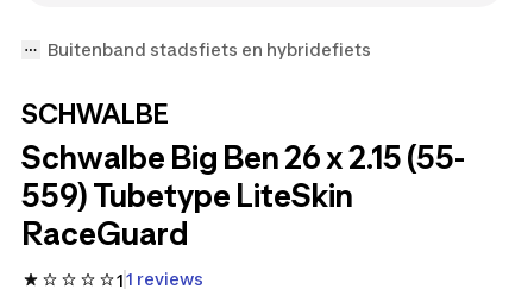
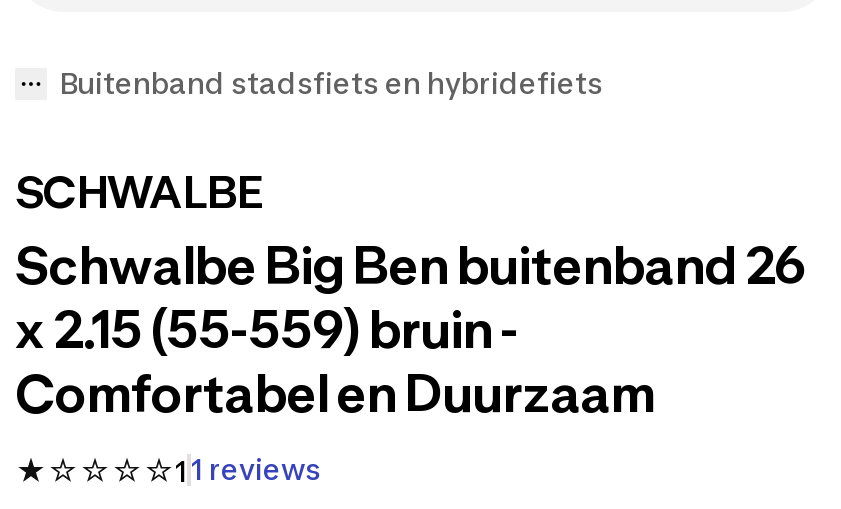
[21,139,465,252] Schwalbe Big Ben 26 x 2.15 (55- | 559) Tubetype LiteSkin | RaceGuard -> [15,234,807,424] Schwalbe Big Ben buitenband 26 | x 2.15 (55-559) bruin - | Comfortabel en Duurzaam

